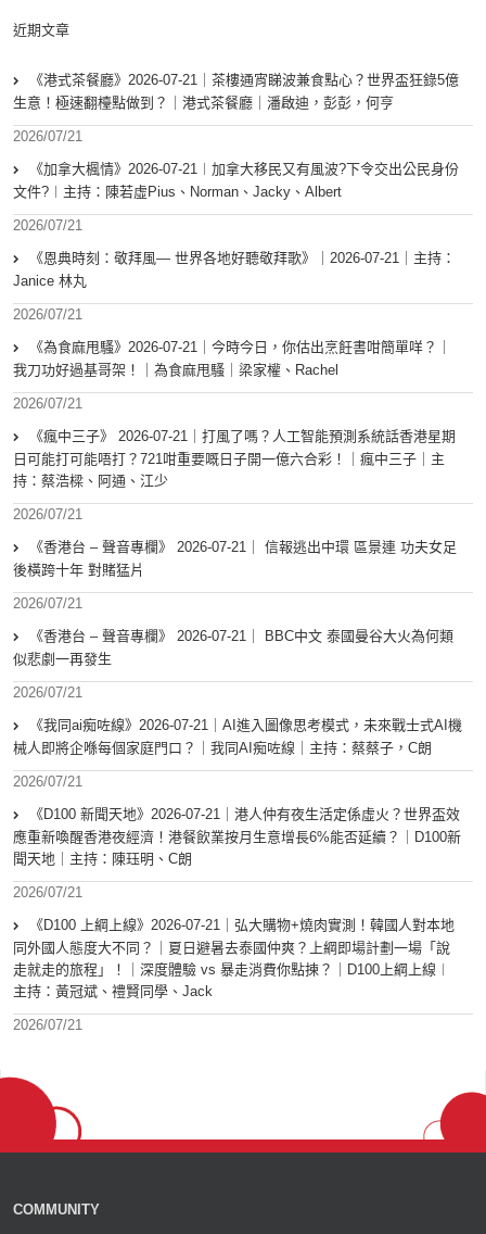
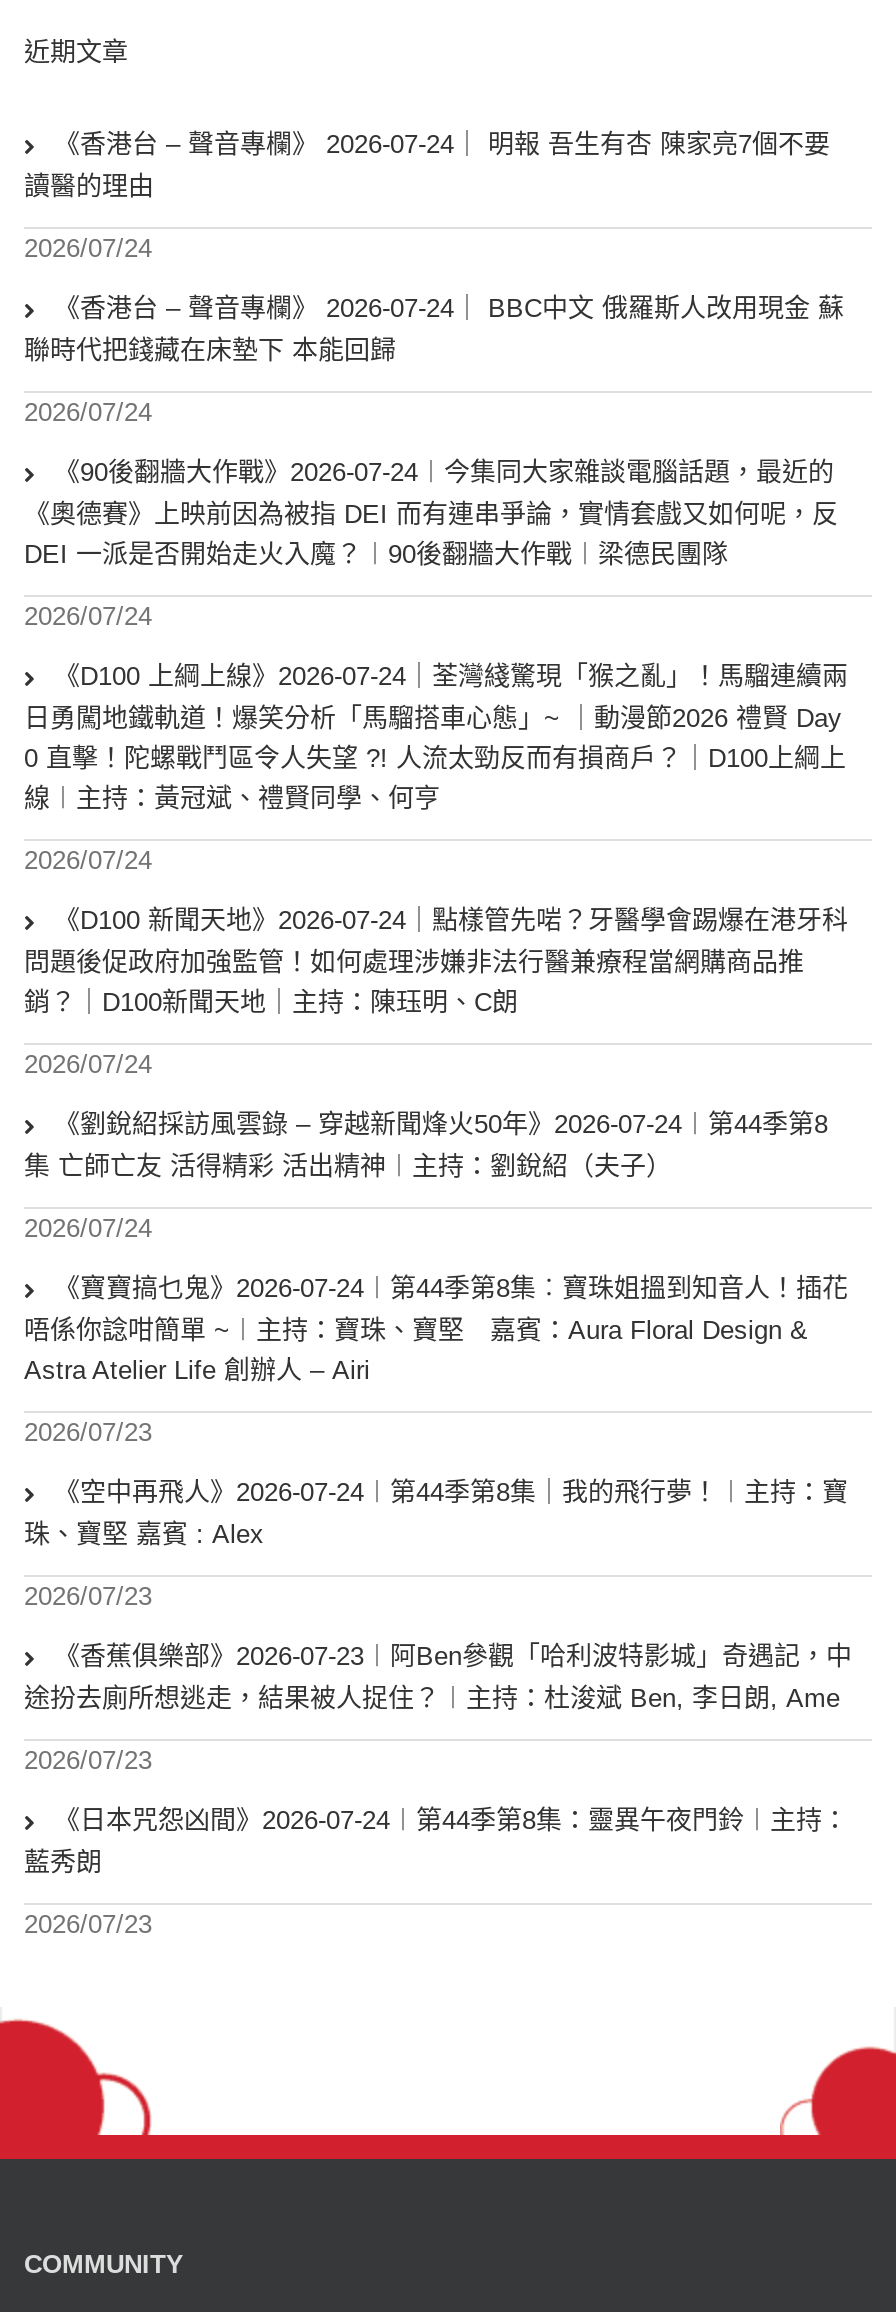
[13,72,459,111] 《港式茶餐廳》2026-07-21｜茶樓通宵睇波兼食點心？世界盃狂錄5億 | 生意！極速翻檯點做到？｜港式茶餐廳｜潘啟迪，彭彭，何亨 -> [24,129,830,201] 《香港台 – 聲音專欄》 2026-07-24｜ 明報 吾生有杏 陳家亮7個不要 | 讀醫的理由
[13,128,82,145] 2026/07/21 -> [24,233,152,263] 2026/07/24
[13,161,459,200] 《加拿大楓情》2026-07-21︱加拿大移民又有風波?下令交出公民身份 | 文件?︱主持：陳若虛Pius、Norman、Jacky、Albert -> [24,293,844,365] 《香港台 – 聲音專欄》 2026-07-24｜ BBC中文 俄羅斯人改用現金 蘇 | 聯時代把錢藏在床墊下 本能回歸
[13,217,82,234] 2026/07/21 -> [24,397,152,427] 2026/07/24
[13,250,456,289] 《恩典時刻：敬拜風— 世界各地好聽敬拜歌》｜2026-07-21｜主持： | Janice 林丸 -> [24,457,838,569] 《90後翻牆大作戰》2026-07-24︱今集同大家雜談電腦話題，最近的 | 《奧德賽》上映前因為被指 DEI 而有連串爭論，實情套戲又如何呢，反 | DEI 一派是否開始走火入魔？︱90後翻牆大作戰︱梁德民團隊
[13,306,82,323] 2026/07/21 -> [24,601,152,631] 2026/07/24
[13,339,451,378] 《為食麻甩騷》2026-07-21｜今時今日，你估出烹飪書咁簡單咩？｜ | 我刀功好過基哥架！｜為食麻甩騷｜梁家權、Rachel -> [24,661,848,813] 《D100 上綱上線》2026-07-24｜荃灣綫驚現「猴之亂」！馬騮連續兩 | 日勇闖地鐵軌道！爆笑分析「馬騮搭車心態」~ ｜動漫節2026 禮賢 Day | 0 直擊！陀螺戰鬥區令人失望 ?! 人流太勁反而有損商戶？｜D100上綱上 | 線︱主持：黃冠斌、禮賢同學、何亨
[13,396,82,412] 2026/07/21 -> [24,845,152,875] 2026/07/24
[13,428,456,489] 《瘋中三子》 2026-07-21｜打風了嗎？人工智能預測系統話香港星期 | 日可能打可能唔打？721咁重要嘅日子開一億六合彩！｜瘋中三子｜主 | 持：蔡浩樑、阿通、江少 -> [24,905,848,1017] 《D100 新聞天地》2026-07-24｜點樣管先啱？牙醫學會踢爆在港牙科 | 問題後促政府加強監管！如何處理涉嫌非法行醫兼療程當網購商品推 | 銷？｜D100新聞天地｜主持：陳珏明、C朗
[13,506,82,523] 2026/07/21 -> [24,1049,152,1079] 2026/07/24
[13,539,457,578] 《香港台 – 聲音專欄》 2026-07-21｜ 信報逃出中環 區景連 功夫女足 | 後橫跨十年 對賭猛片 -> [24,1109,828,1181] 《劉銳紹採訪風雲錄 – 穿越新聞烽火50年》2026-07-24︱第44季第8 | 集 亡師亡友 活得精彩 活出精神︱主持：劉銳紹（夫子）
[13,595,82,612] 2026/07/21 -> [24,1213,152,1243] 2026/07/24
[13,628,453,667] 《香港台 – 聲音專欄》 2026-07-21｜ BBC中文 泰國曼谷大火為何類 | 似悲劇一再發生 -> [24,1273,848,1385] 《寶寶搞乜鬼》2026-07-24︱第44季第8集︰寶珠姐搵到知音人！插花 | 唔係你諗咁簡單 ~︱主持：寶珠、寶堅 嘉賓：Aura Floral Design & | Astra Atelier Life 創辦人 – Airi
[13,684,82,701] 2026/07/21 -> [24,1417,152,1447] 2026/07/23
[13,717,462,756] 《我同ai痴咗線》2026-07-21｜AI進入圖像思考模式，未來戰士式AI機 | 械人即將企喺每個家庭門口？｜我同AI痴咗線｜主持：蔡蔡子，C朗 -> [24,1477,848,1549] 《空中再飛人》2026-07-24︱第44季第8集｜我的飛行夢！︱主持：寶 | 珠、寶堅 嘉賓 : Alex
[13,774,82,790] 2026/07/21 -> [24,1581,152,1611] 2026/07/23
[13,806,461,867] 《D100 新聞天地》2026-07-21｜港人仲有夜生活定係虛火？世界盃效 | 應重新喚醒香港夜經濟！港餐飲業按月生意增長6%能否延續？｜D100新 | 聞天地｜主持：陳珏明、C朗 -> [24,1641,852,1713] 《香蕉俱樂部》2026-07-23︱阿Ben參觀「哈利波特影城」奇遇記，中 | 途扮去廁所想逃走，結果被人捉住？︱主持：杜浚斌 Ben, 李日朗, Ame
[13,884,82,901] 2026/07/21 -> [24,1745,152,1775] 2026/07/23
[13,917,455,999] 《D100 上綱上線》2026-07-21｜弘大購物+燒肉實測！韓國人對本地 | 同外國人態度大不同？｜夏日避暑去泰國仲爽？上綱即場計劃一場「說 | 走就走的旅程」！｜深度體驗 vs 暴走消費你點揀？｜D100上綱上線︱ | 主持：黃冠斌、禮賢同學、Jack -> [24,1805,848,1877] 《日本咒怨凶間》2026-07-24︱第44季第8集：靈異午夜門鈴︱主持： | 藍秀朗
[13,1017,82,1033] 2026/07/21 -> [24,1909,152,1939] 2026/07/23

